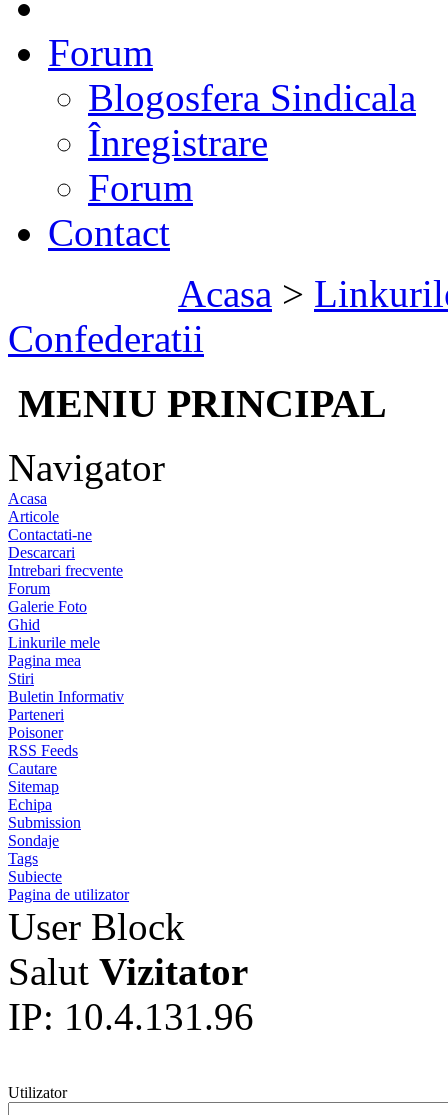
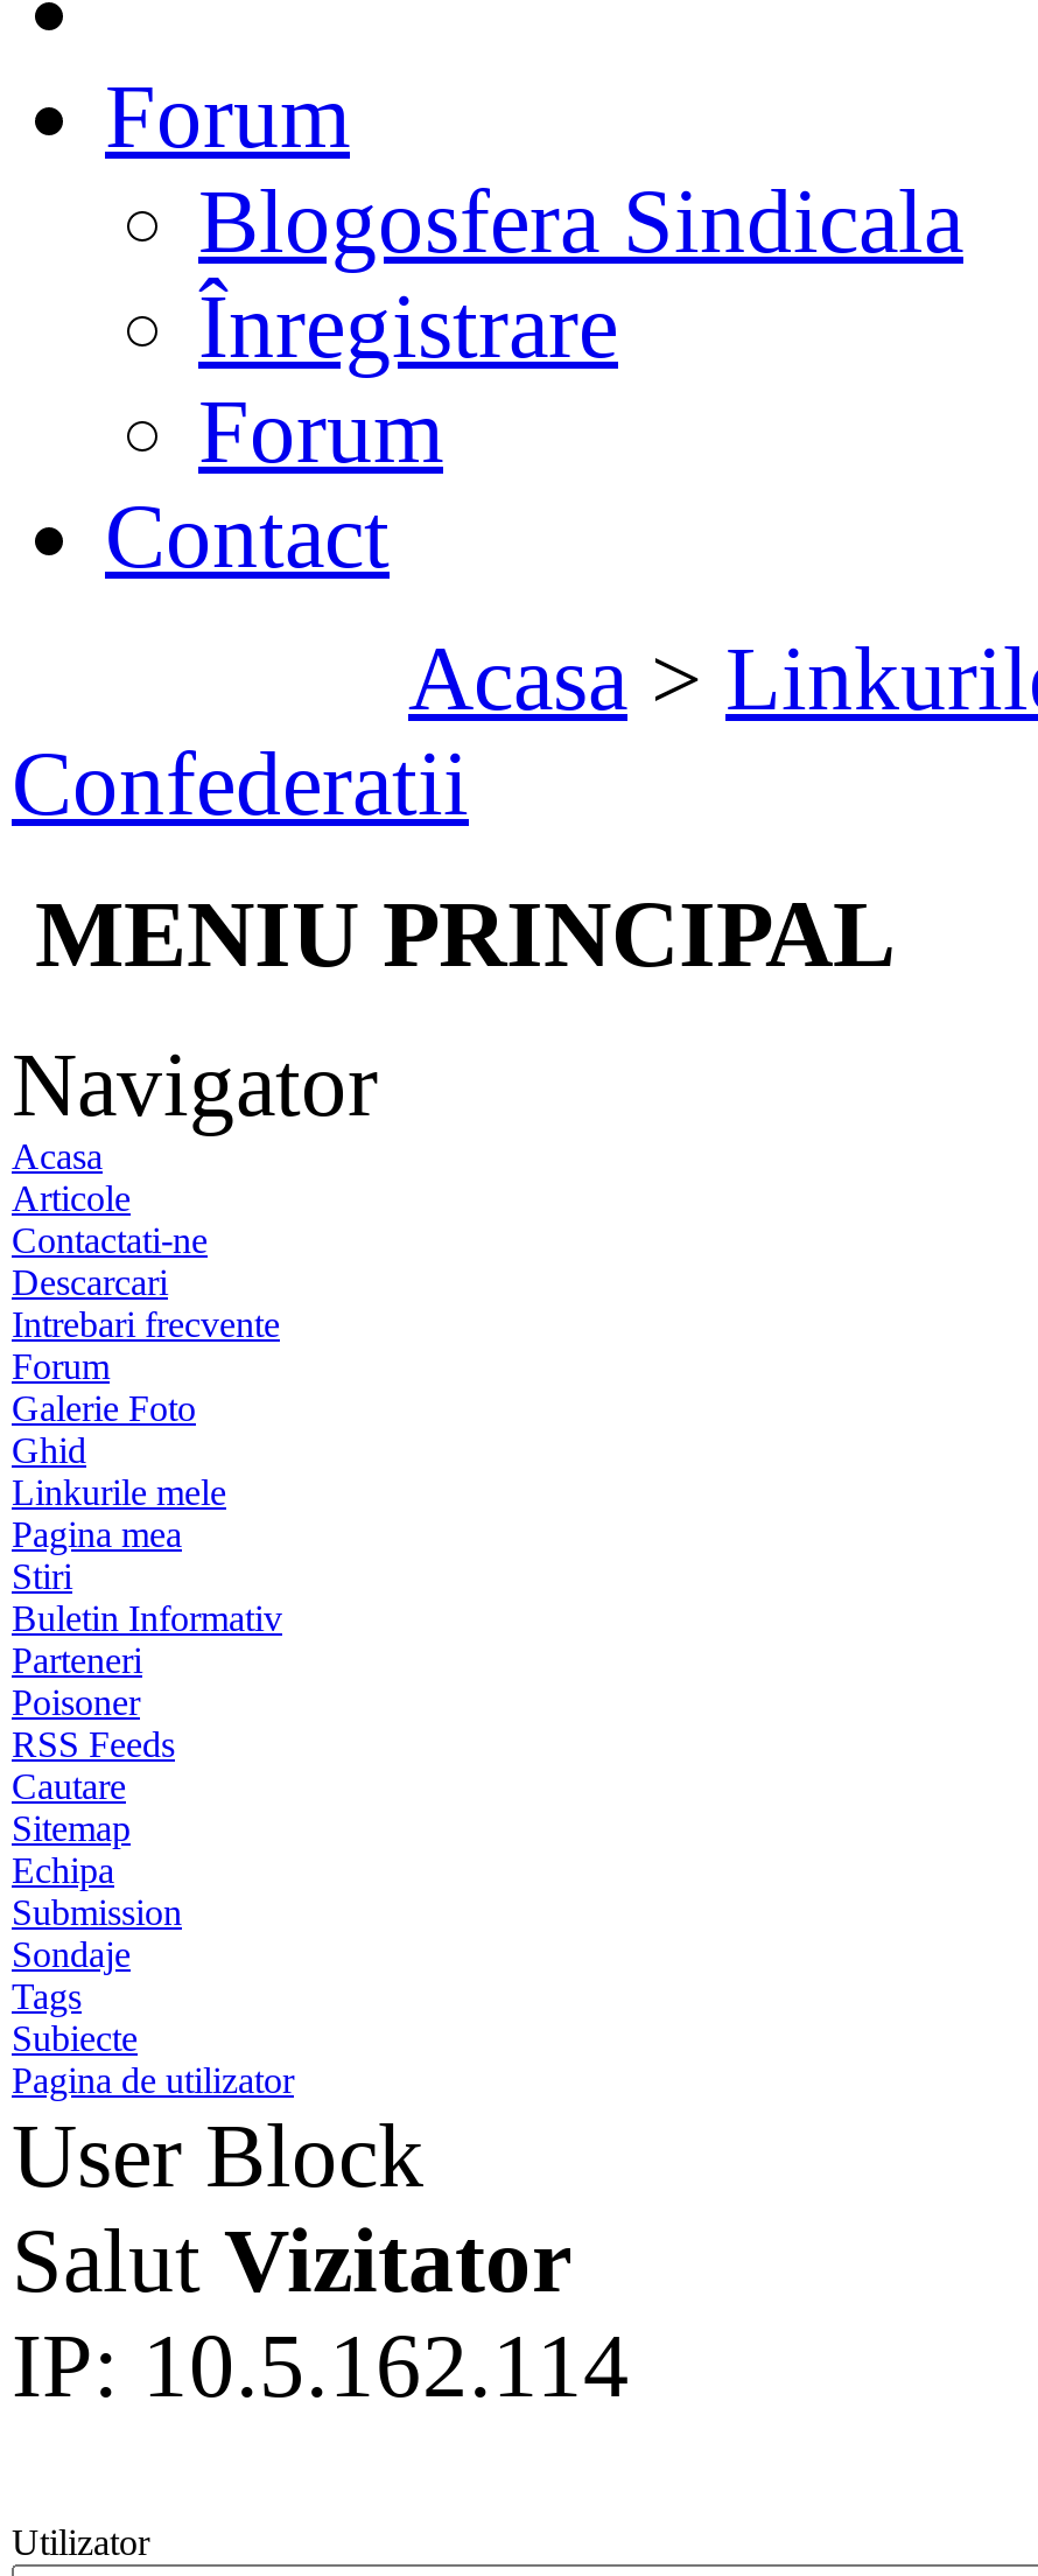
[8,995,254,1038] IP: 10.4.131.96 -> [12,2315,630,2416] IP: 10.5.162.114

